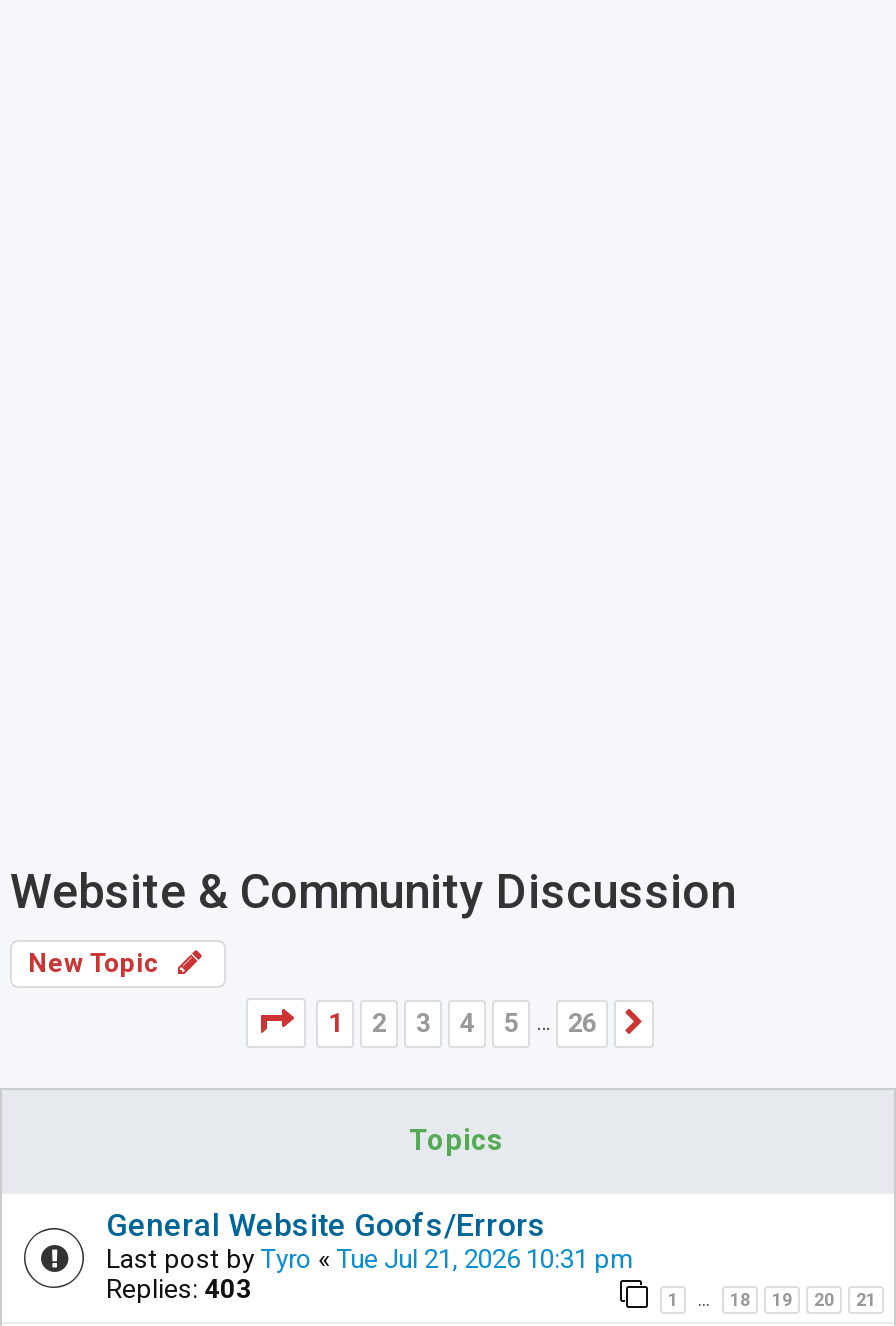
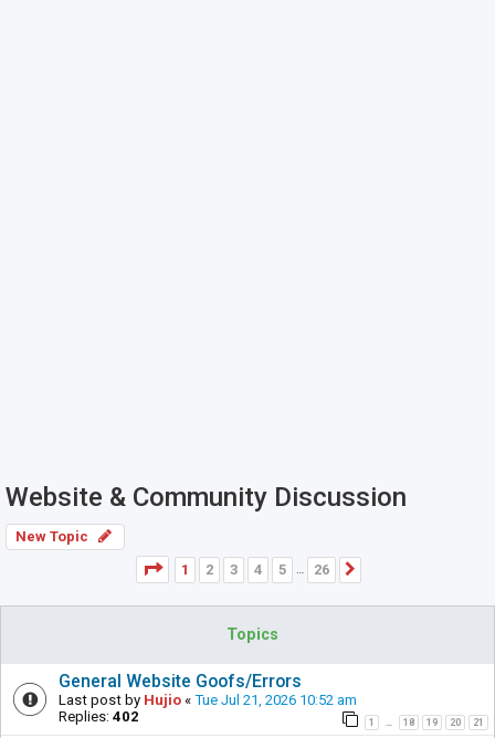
[106,1244,632,1274] Last post by Tyro «Tue Jul 21, 2026 10:31 pm -> [59,692,357,708] Last post by Hujio «Tue Jul 21, 2026 10:52 am
[106,1274,252,1304] Replies: 403 -> [59,708,139,725] Replies: 402

